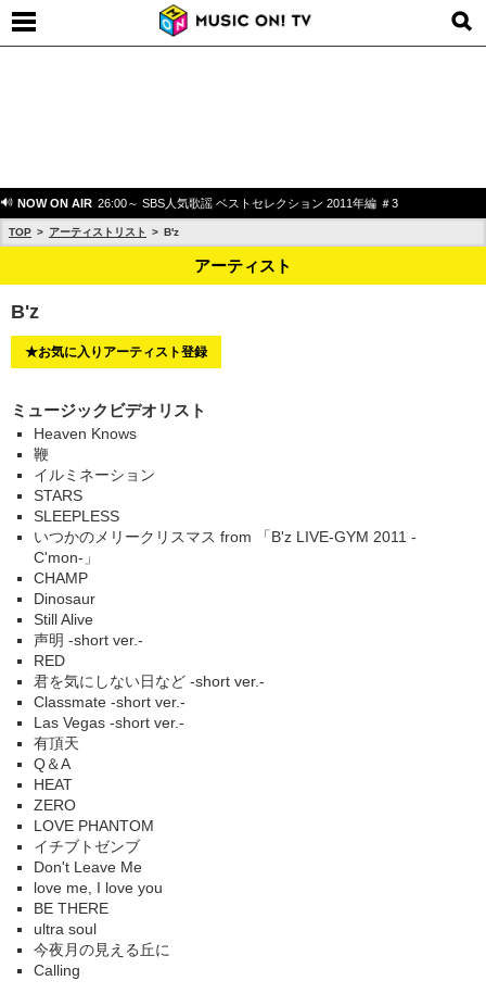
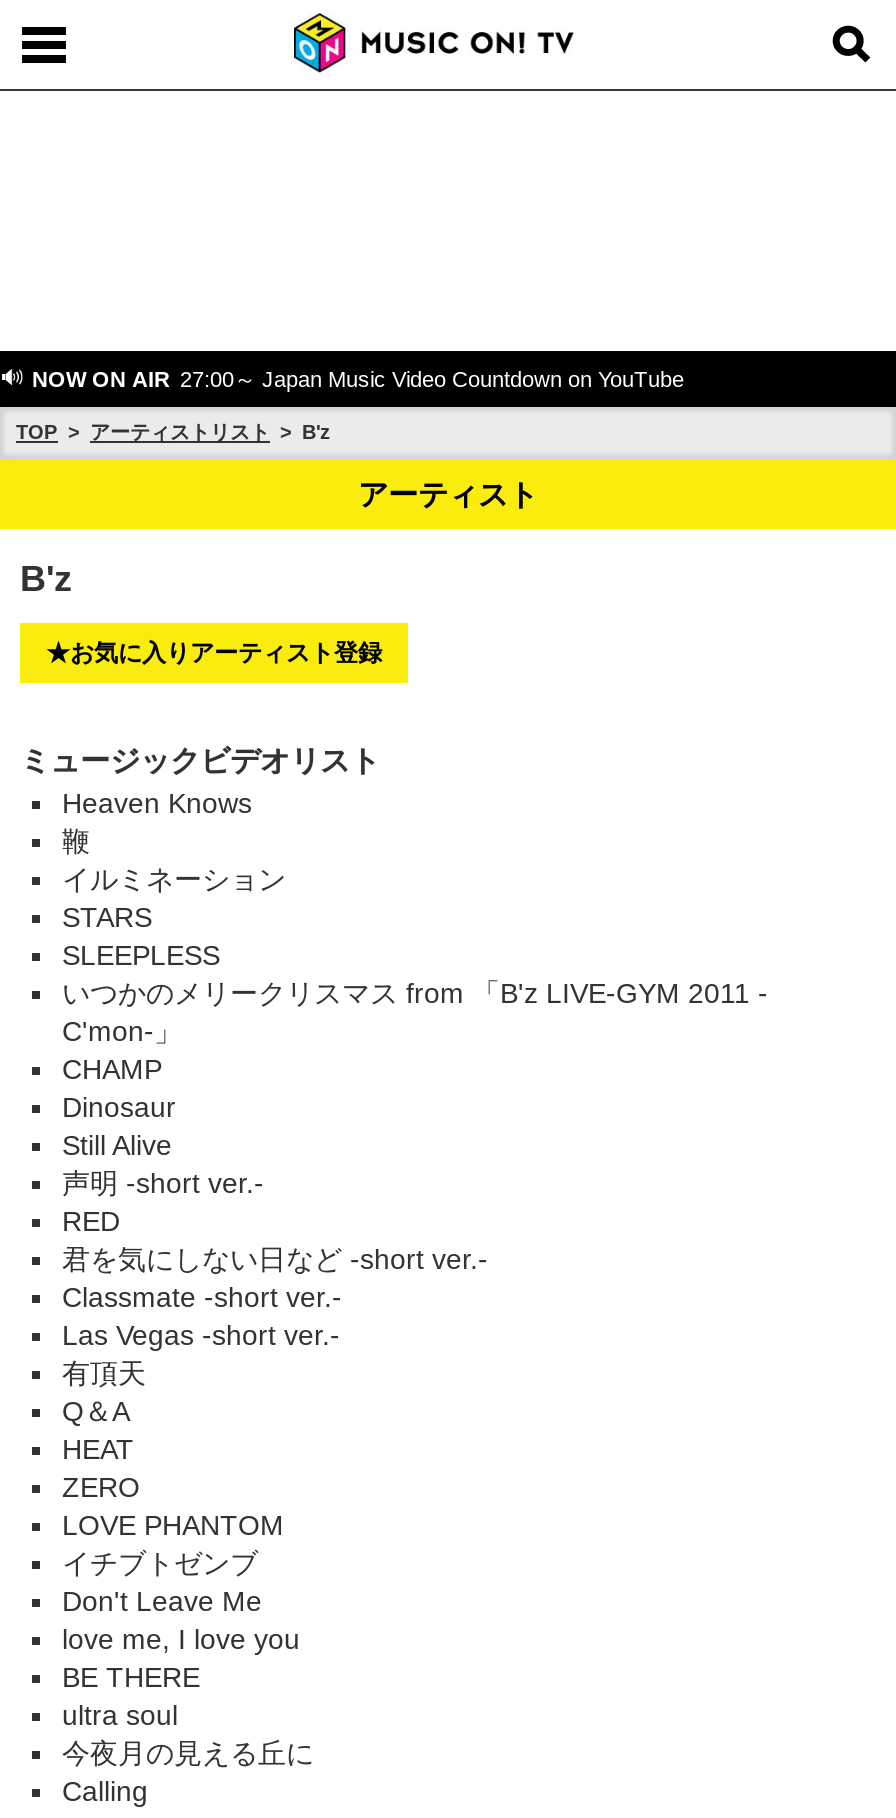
[14,197,398,210] NOW ON AIR 26:00～ SBS人気歌謡 ベストセレクション 2011年編 ＃3 -> [26,367,684,391] NOW ON AIR 27:00～ Japan Music Video Countdown on YouTube

